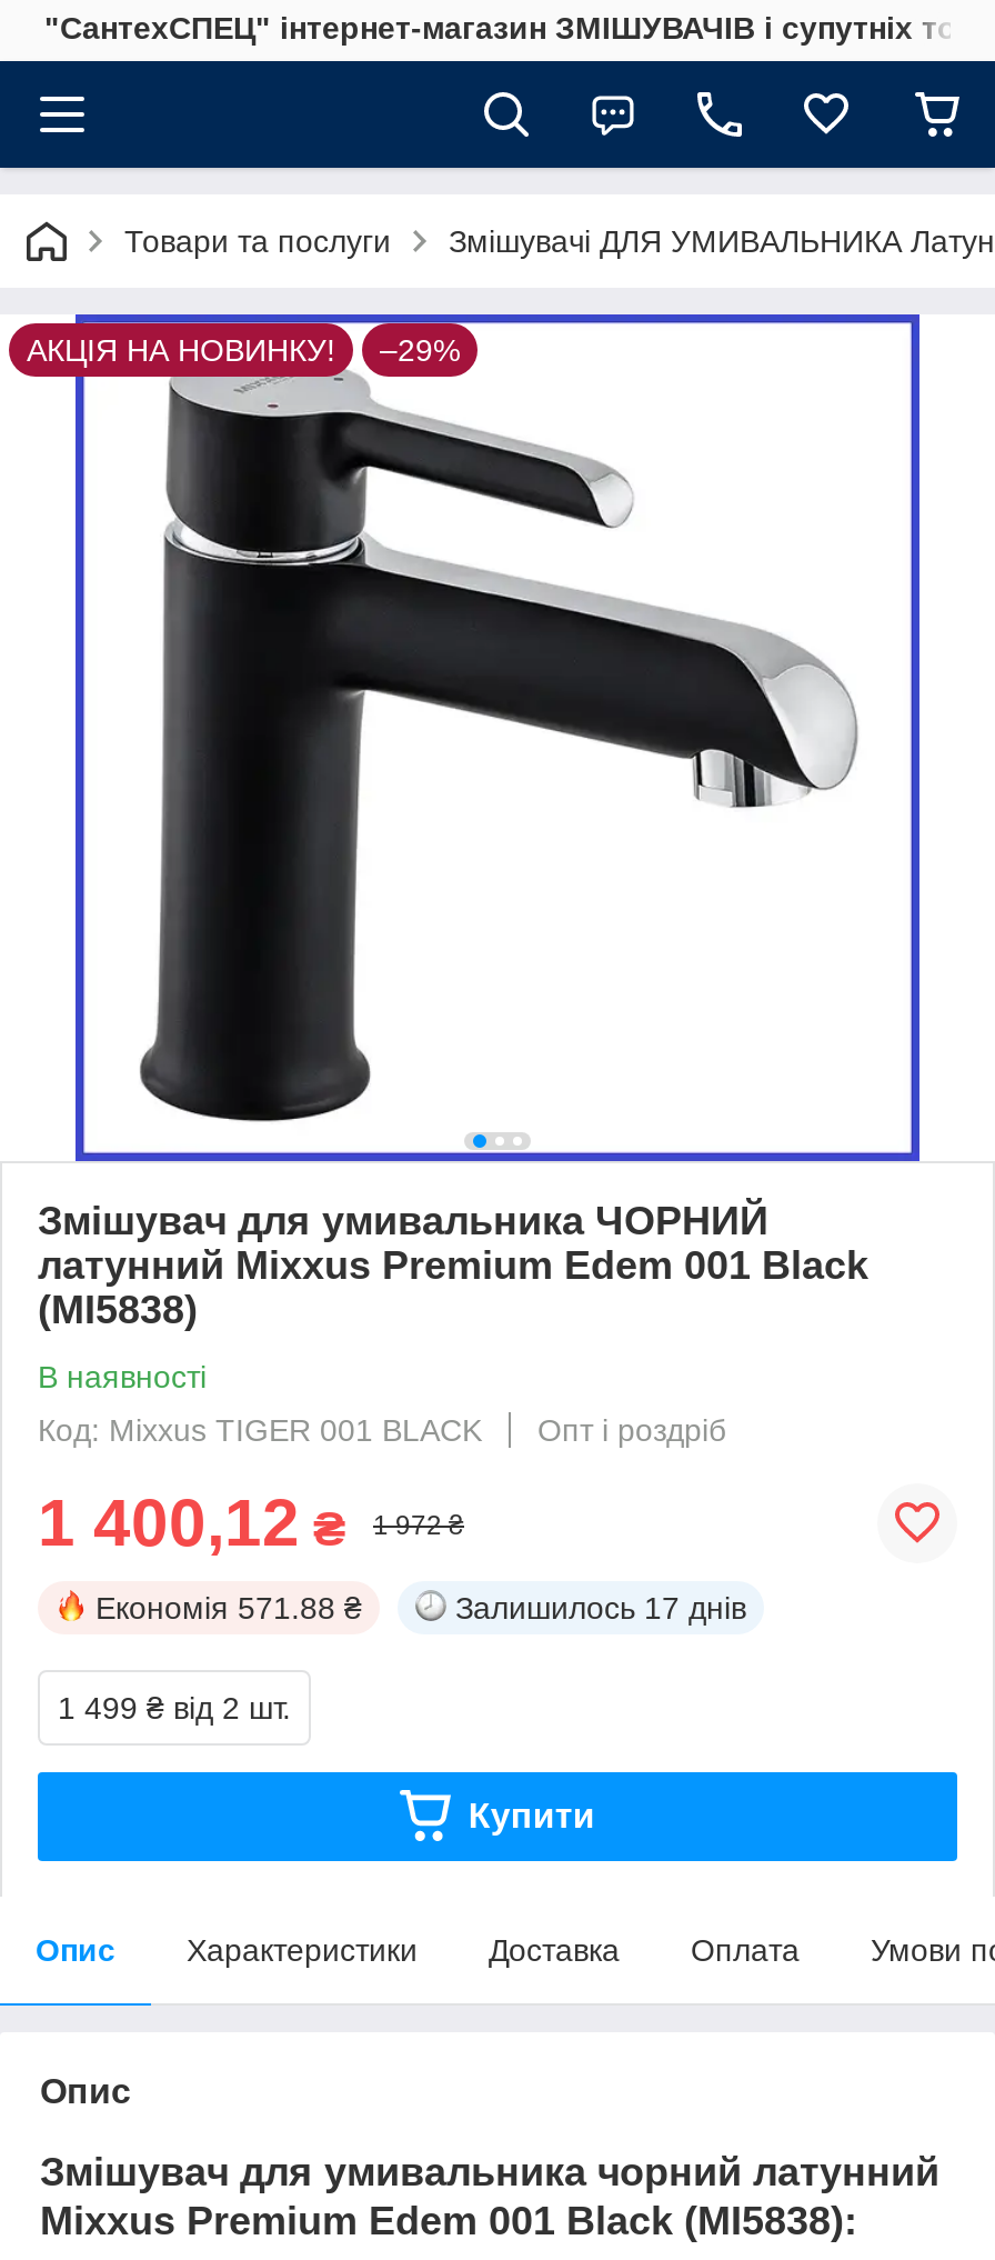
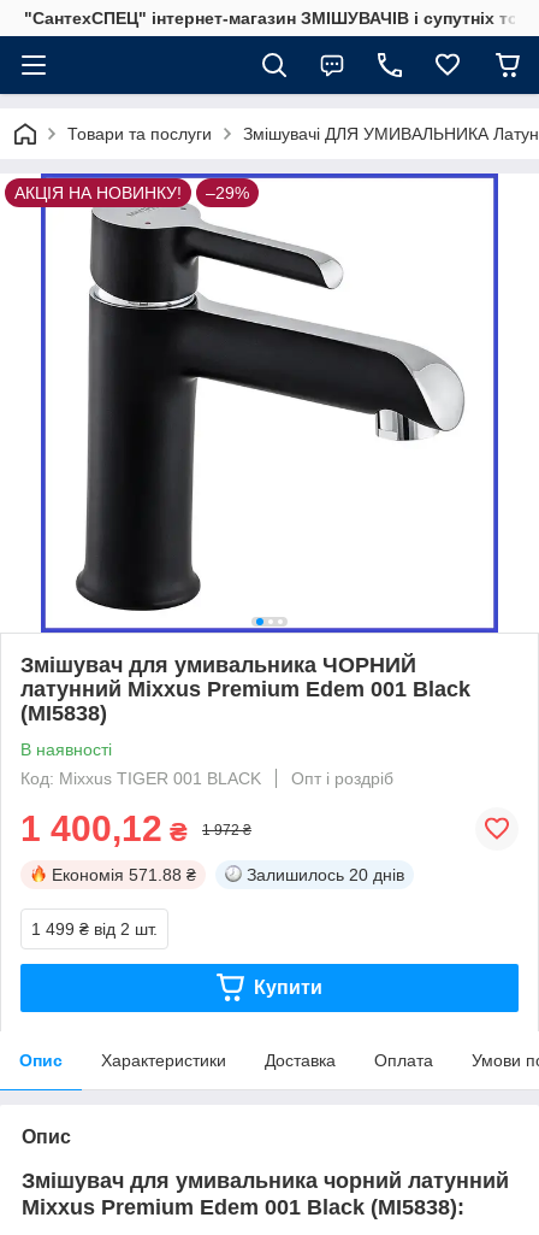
[455,1590,746,1625] Залишилось 17 днів -> [247,865,404,884] Залишилось 20 днів

